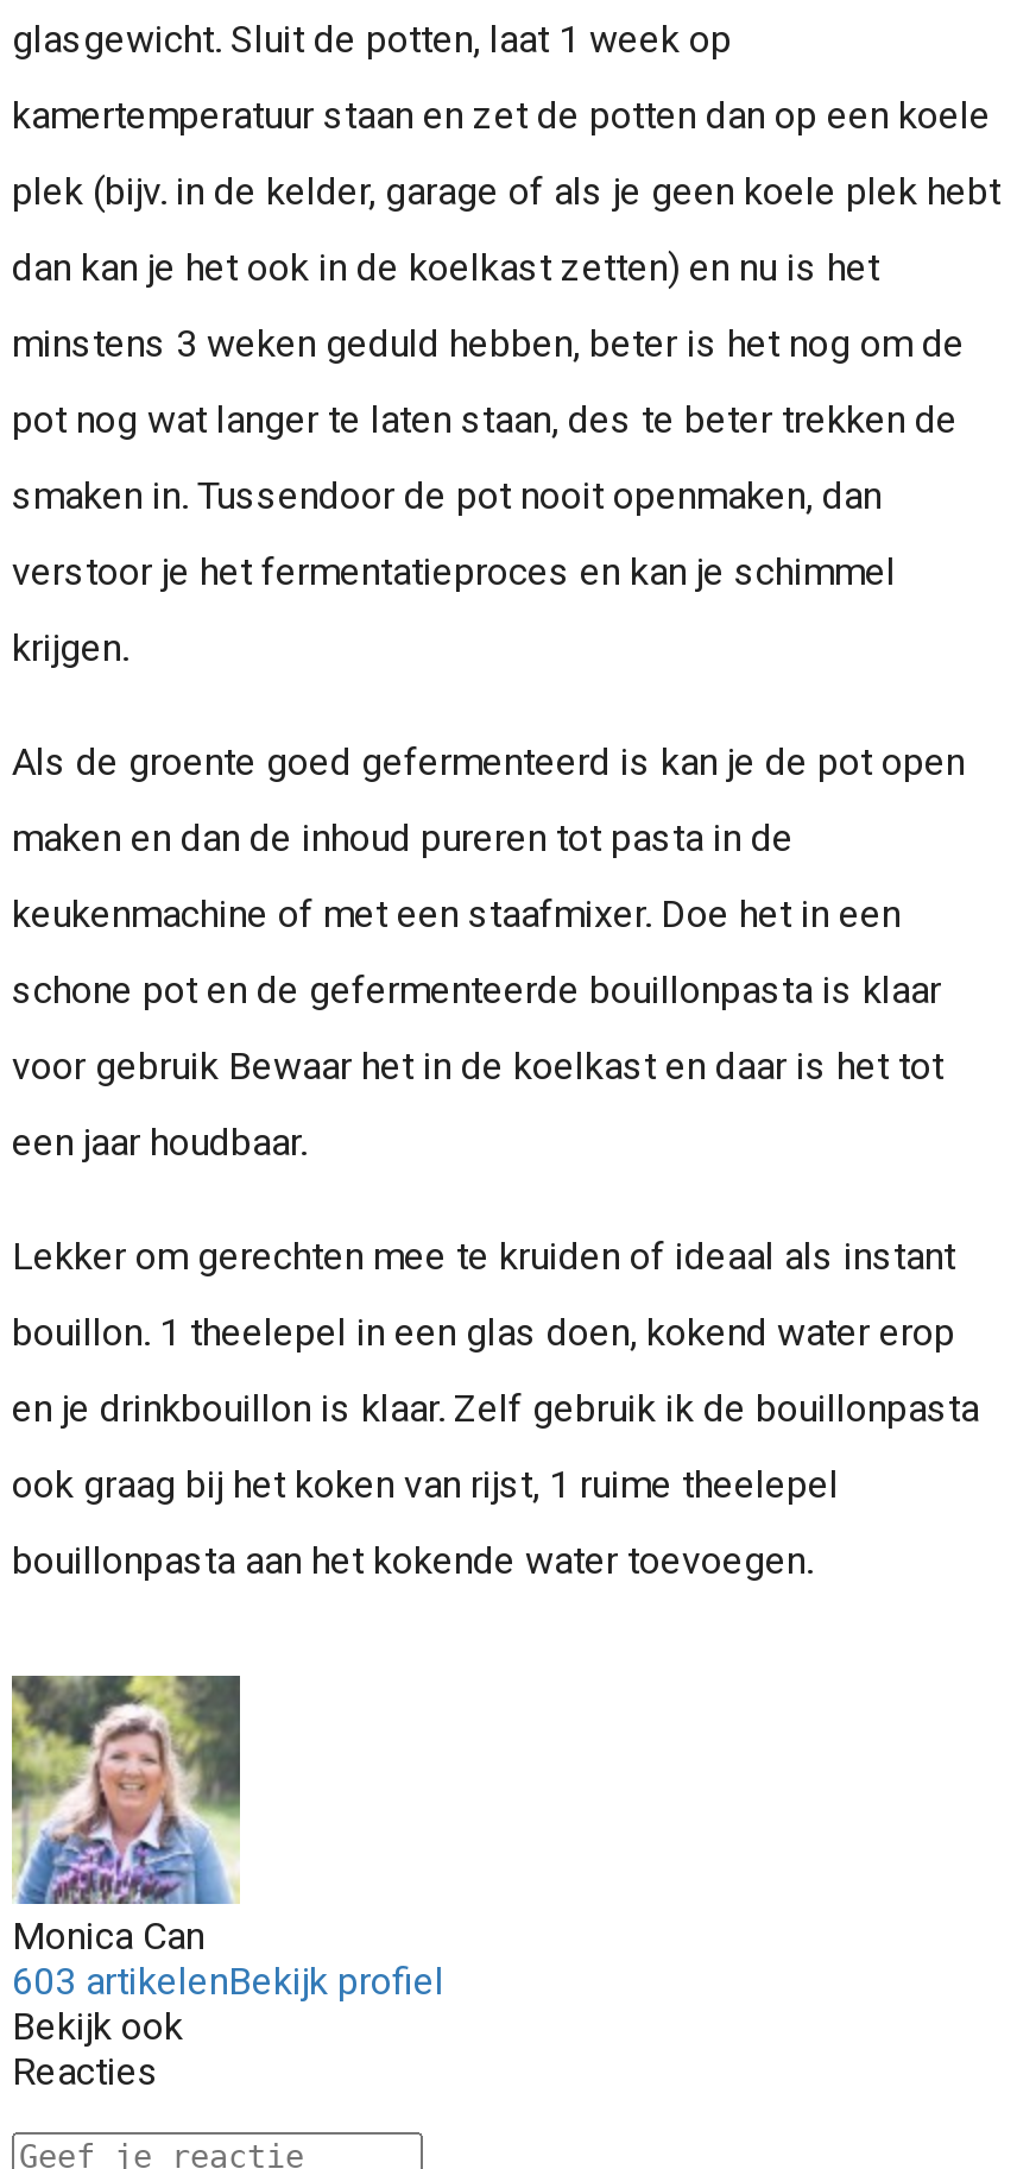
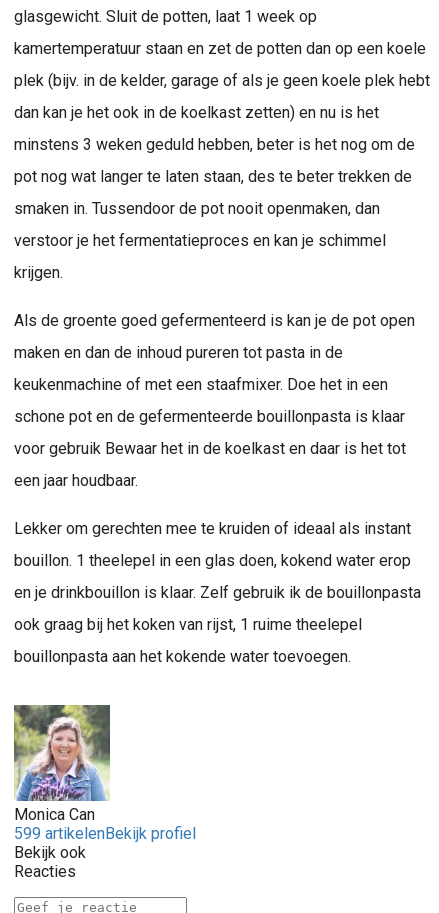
[12,1958,444,2003] 603 artikelenBekijk profiel -> [14,824,196,843] 599 artikelenBekijk profiel

